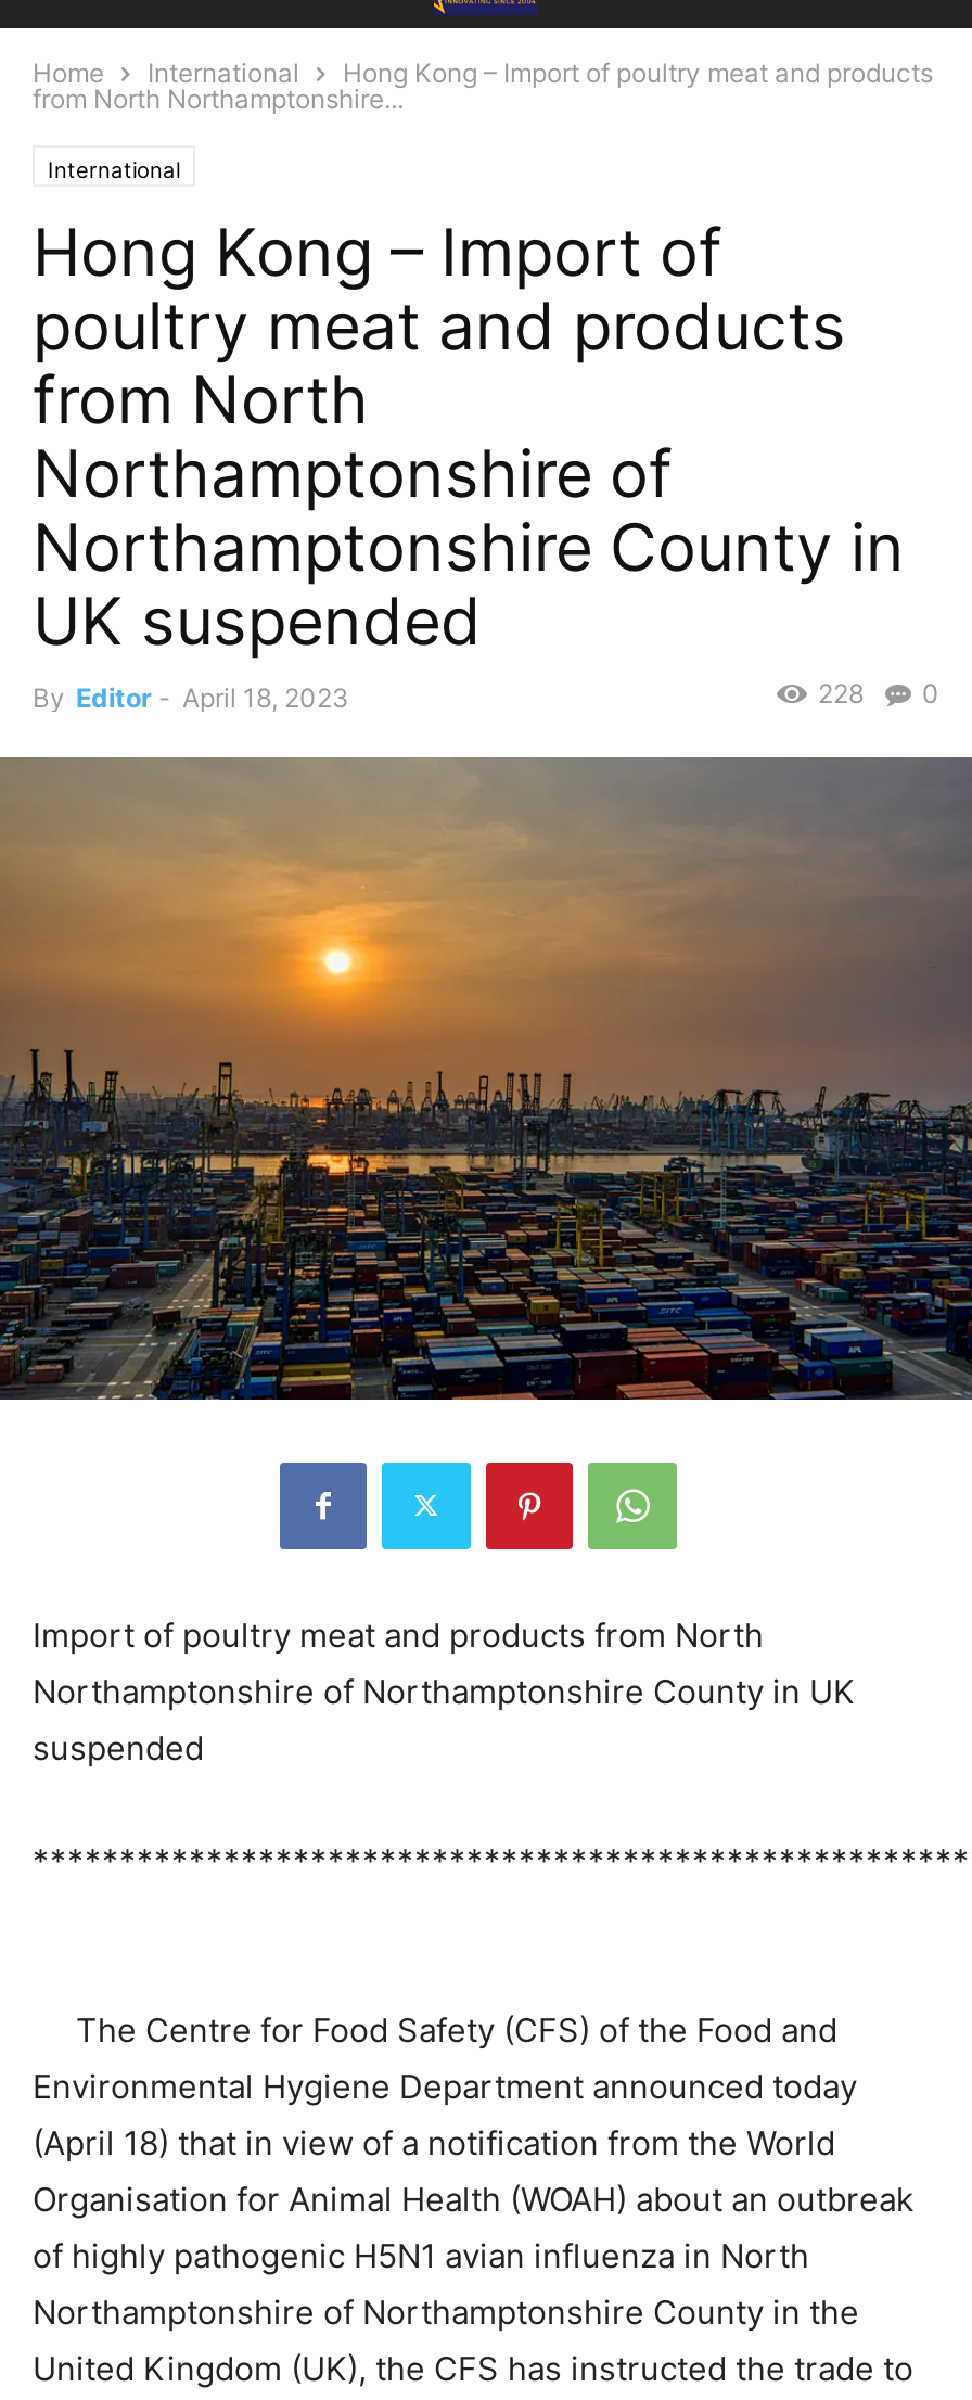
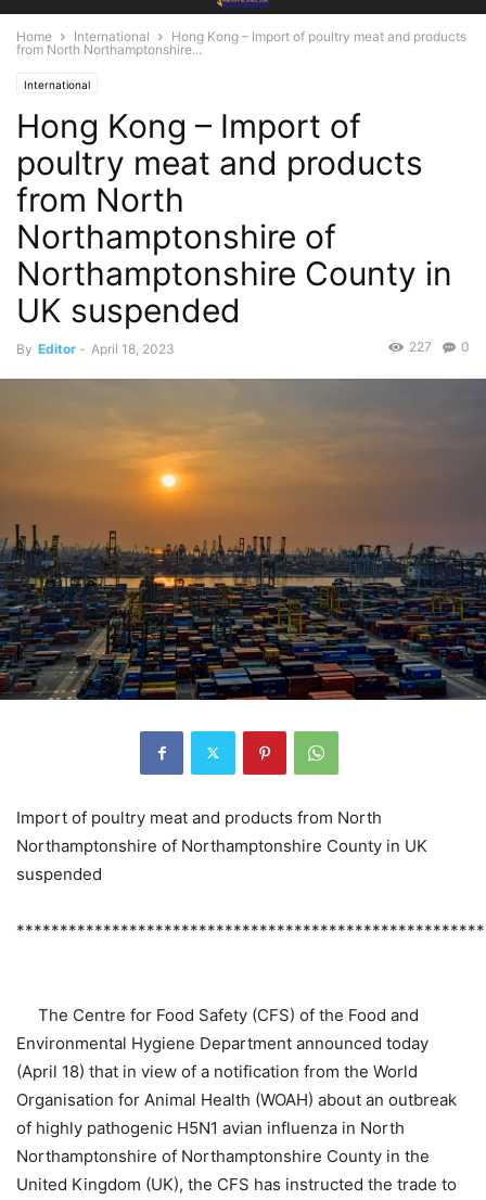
[818,677,939,710] 228 0 -> [409,339,470,355] 227 0

